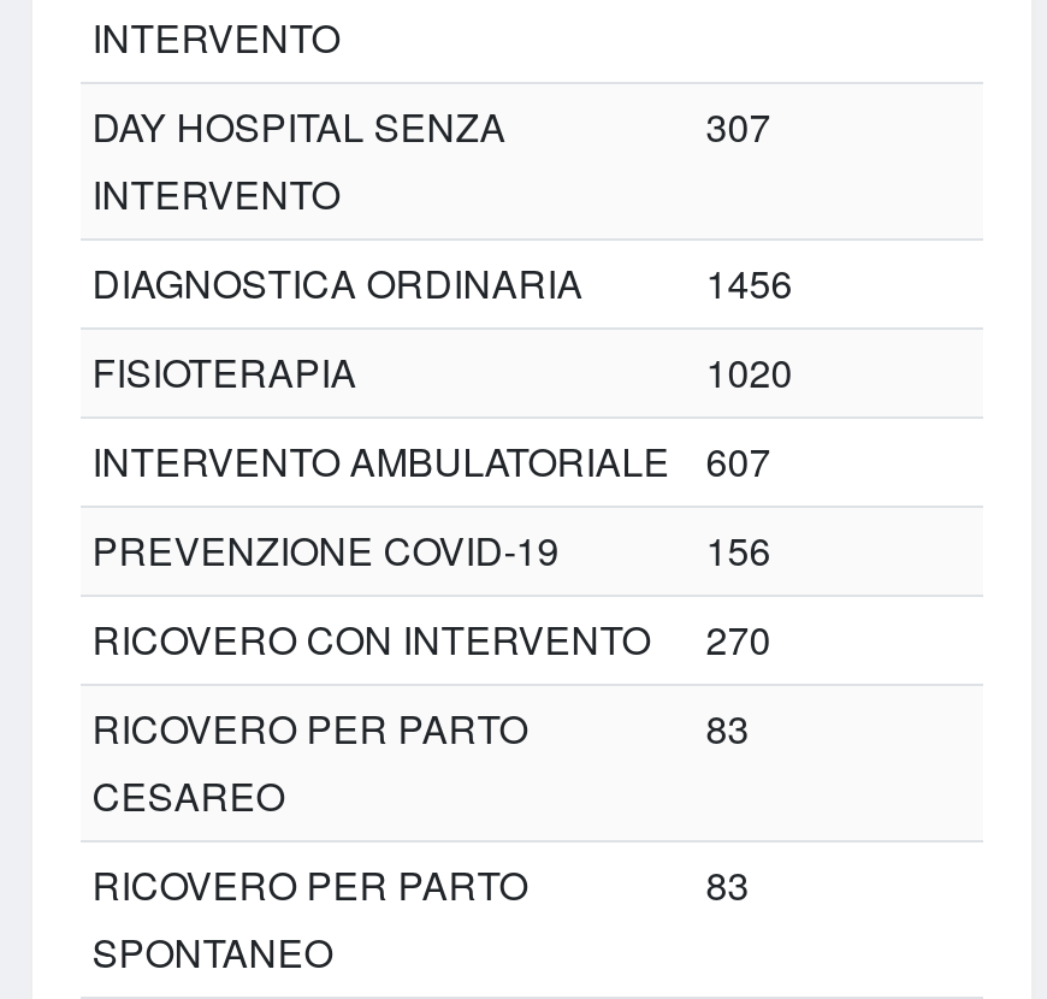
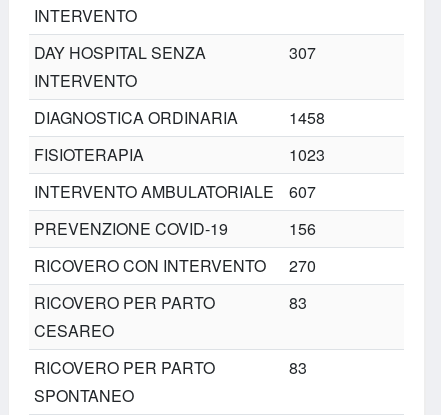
[706,255,793,311] 1456 -> [289,106,325,129] 1458
[706,344,793,400] 1020 -> [289,143,325,166] 1023

